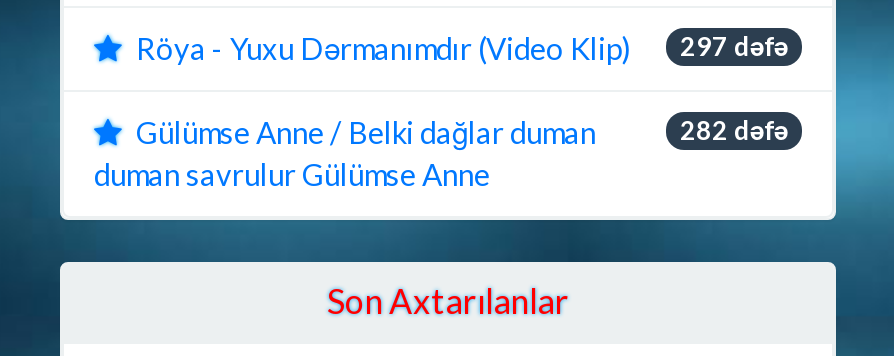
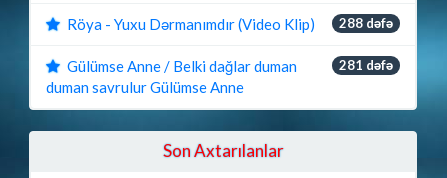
[136,30,788,66] Röya - Yuxu Dərmanımdır (Video Klip) 297 dəfə -> [67,15,393,33] Röya - Yuxu Dərmanımdır (Video Klip) 288 dəfə
[680,114,788,146] 282 dəfə -> [339,57,393,73] 281 dəfə

